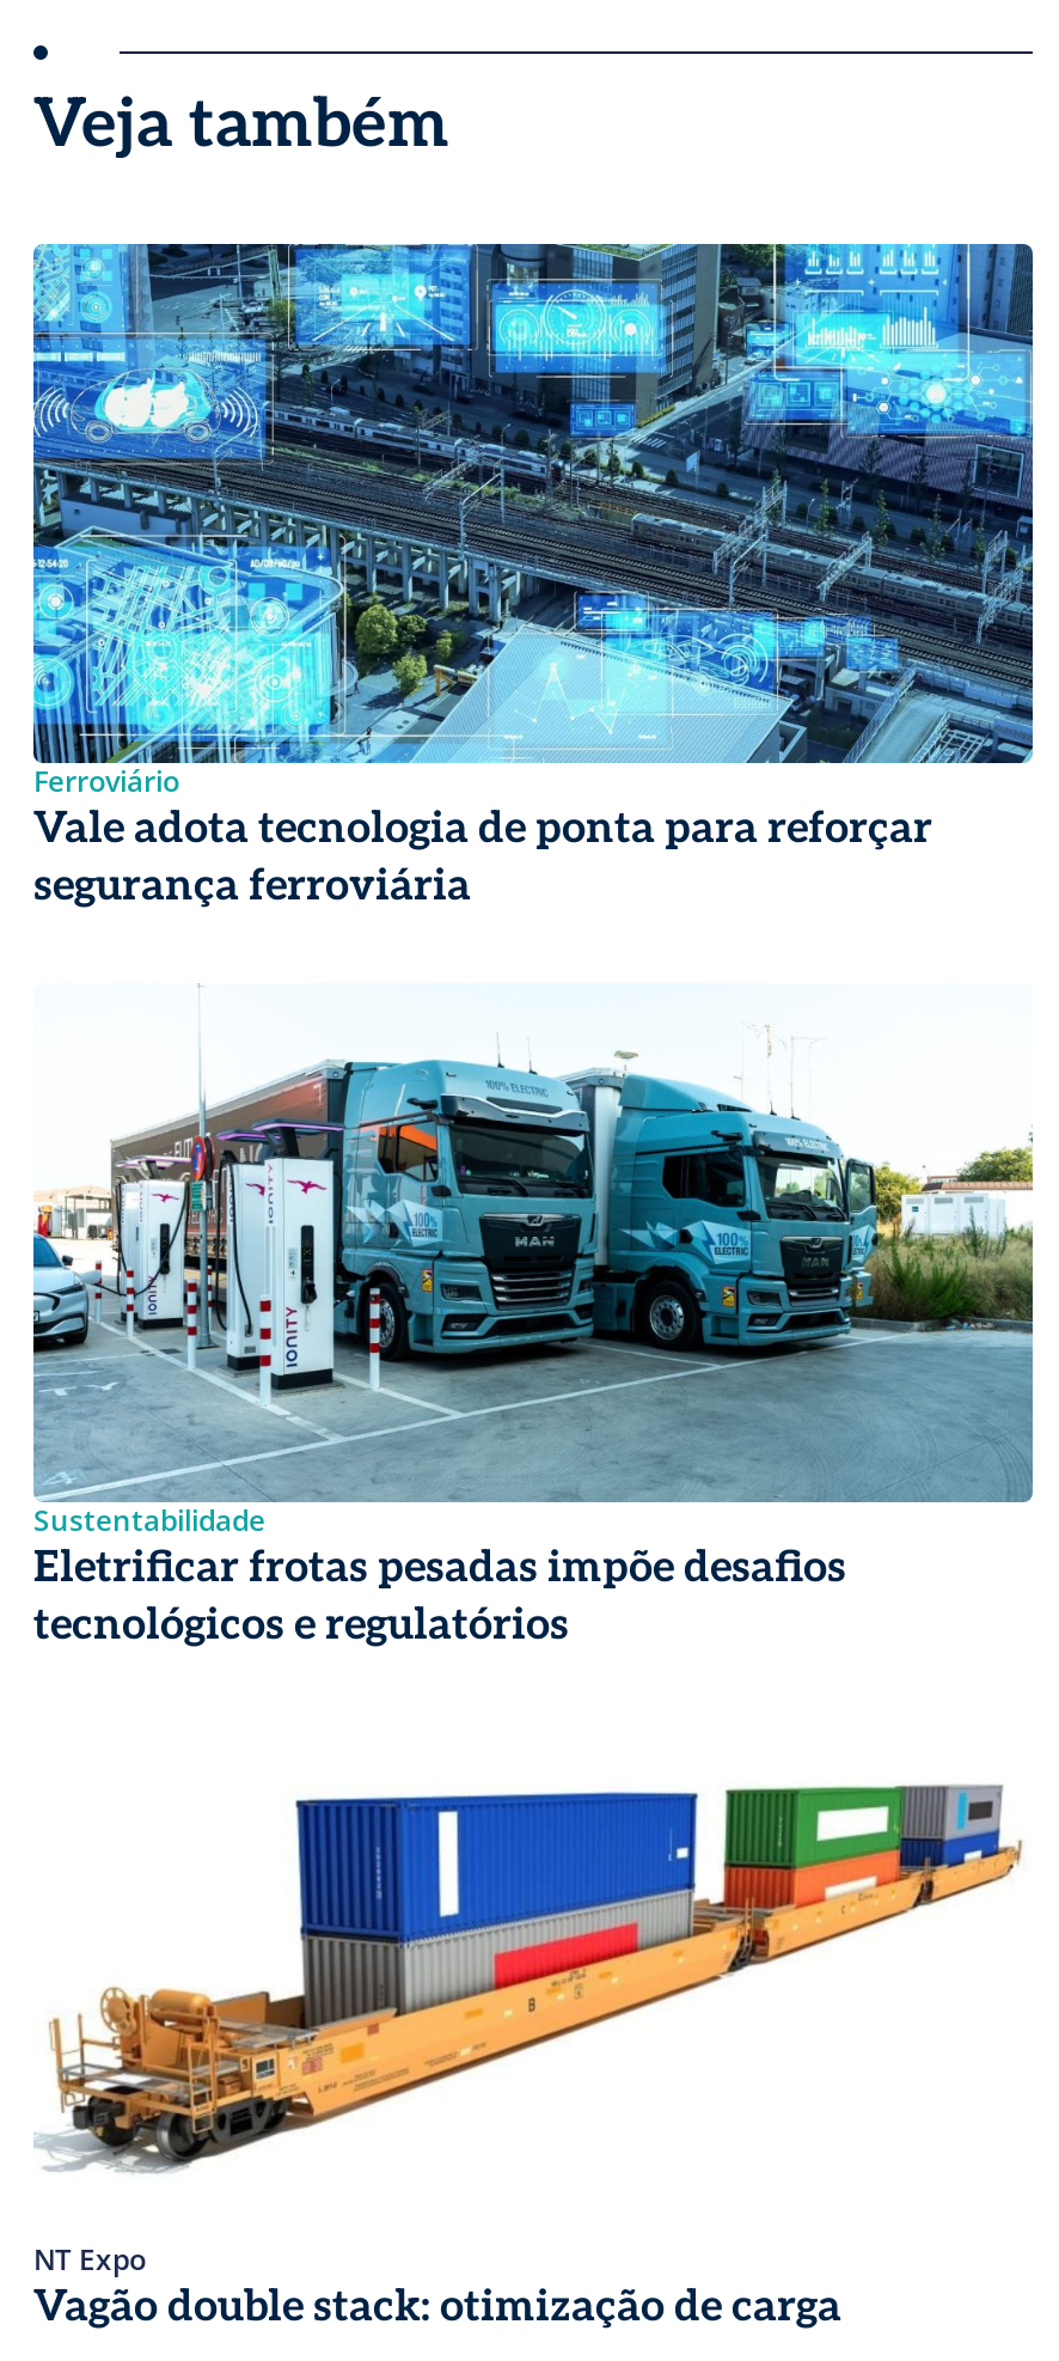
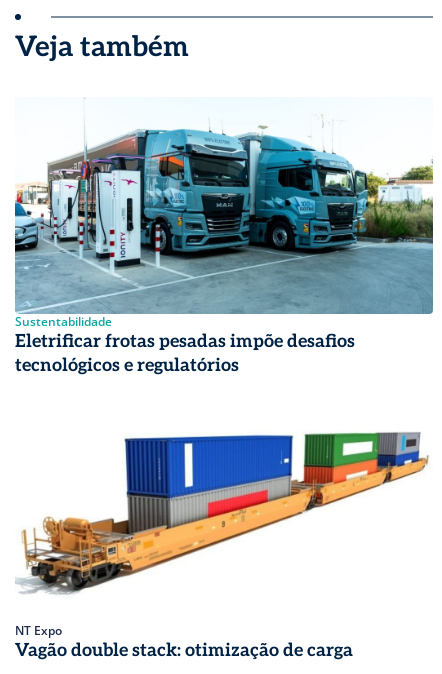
[31,242,1035,911] [image] | Ferroviário | Vale adota tecnologia de ponta para reforçar | segurança ferroviária -> none

